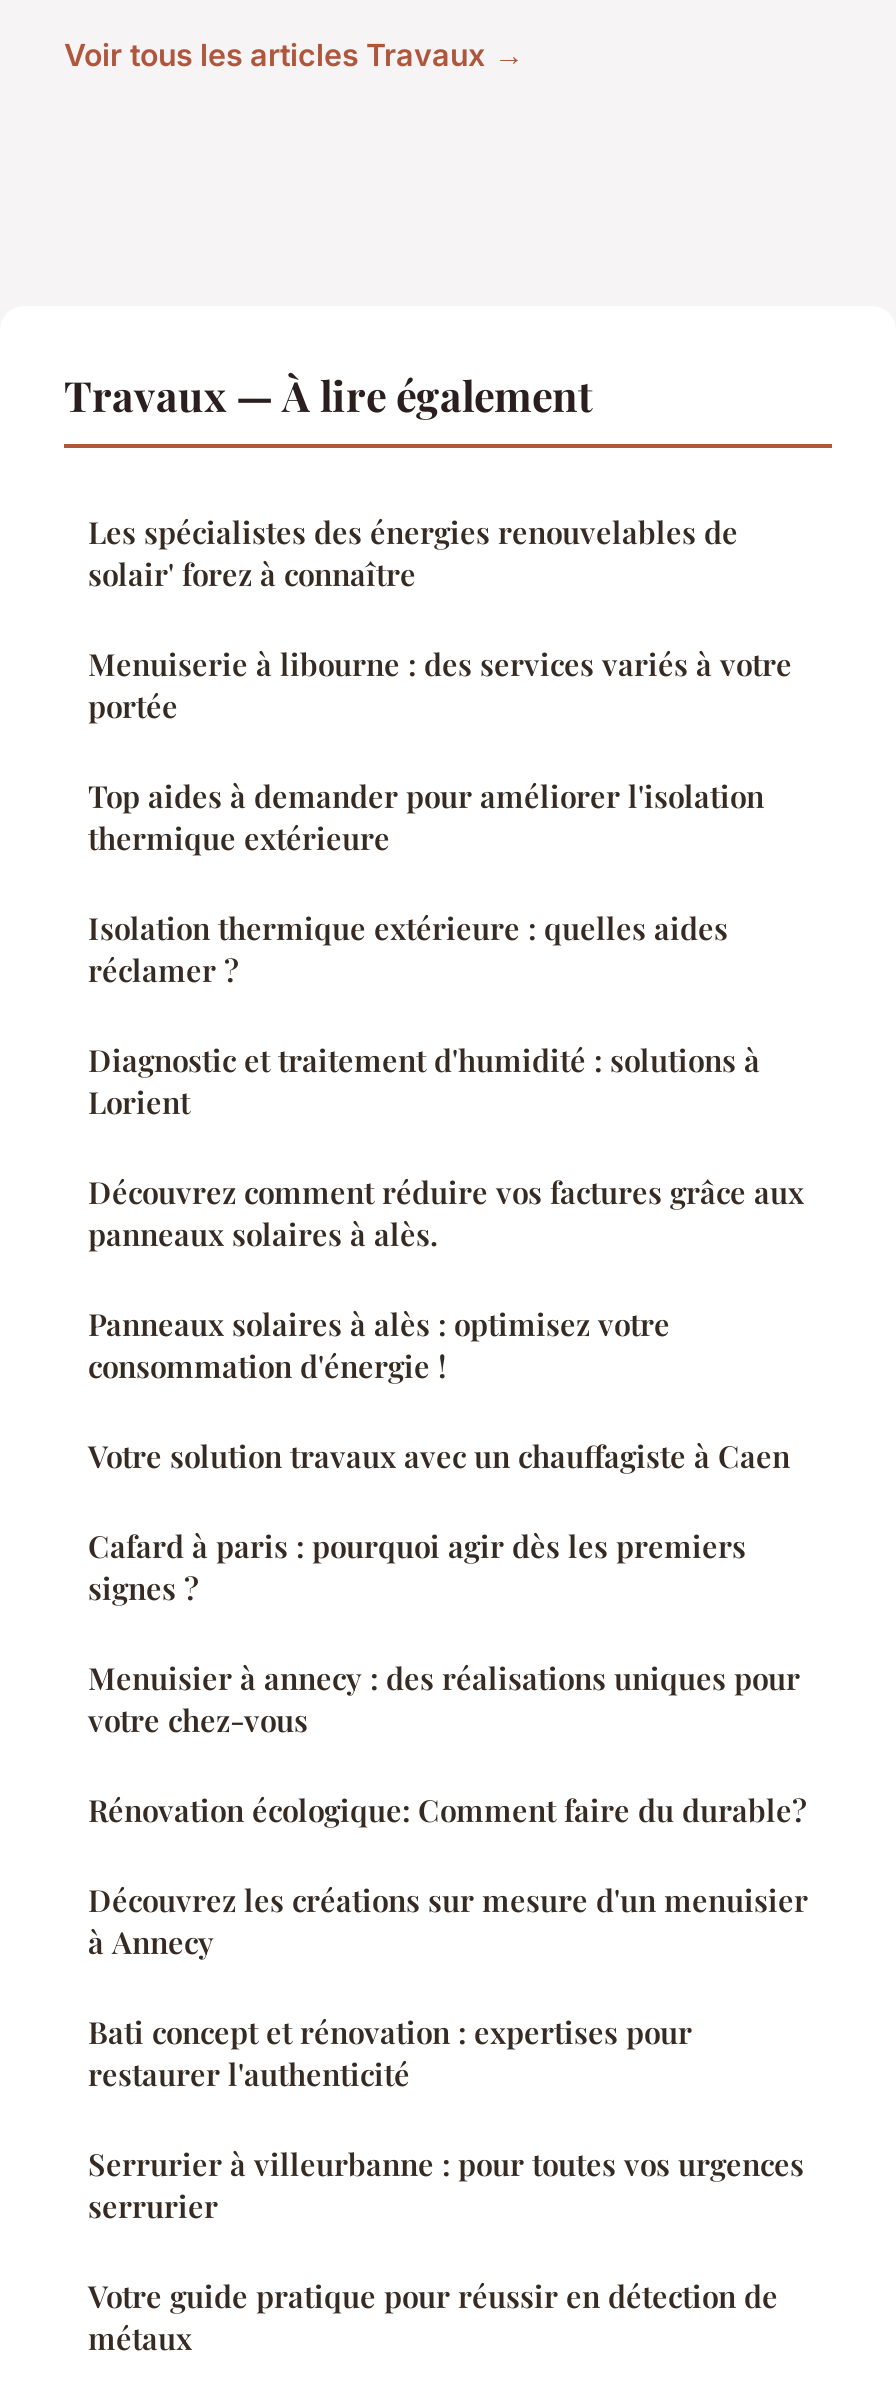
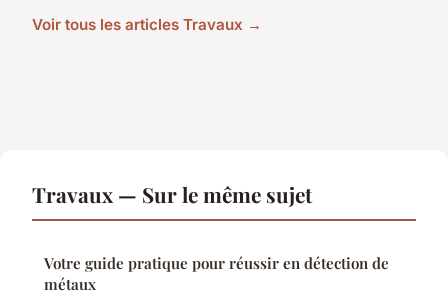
[64,367,808,2227] Travaux — À lire également | Les spécialistes des énergies renouvelables de | solair' forez à connaître | Menuiserie à libourne : des services variés à votre | portée | Top aides à demander pour améliorer l'isolation | thermique extérieure | Isolation thermique extérieure : quelles aides | réclamer ? | Diagnostic et traitement d'humidité : solutions à | Lorient | Découvrez comment réduire vos factures grâce aux | panneaux solaires à alès. | Panneaux solaires à alès : optimisez votre | consommation d'énergie ! | Votre solution travaux avec un chauffagiste à Caen | Cafard à paris : pourquoi agir dès les premiers | signes ? | Menuisier à annecy : des réalisations uniques pour | votre chez-vous | Rénovation écologique: Comment faire du durable? | Découvrez les créations sur mesure d'un menuisier | à Annecy | Bati concept et rénovation : expertises pour | restaurer l'authenticité | Serrurier à villeurbanne : pour toutes vos urgences | serrurier -> [32,180,312,208] Travaux — Sur le même sujet

